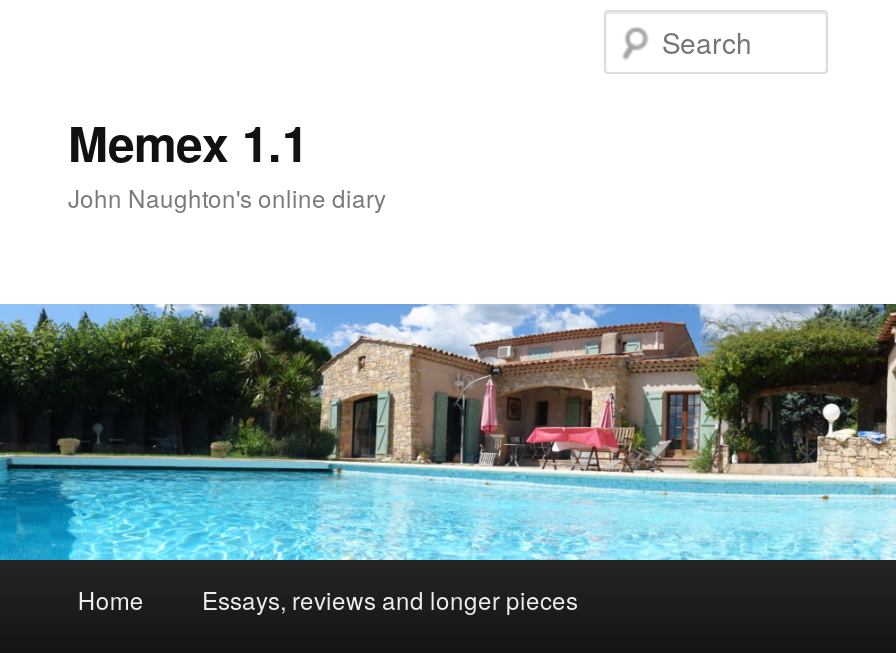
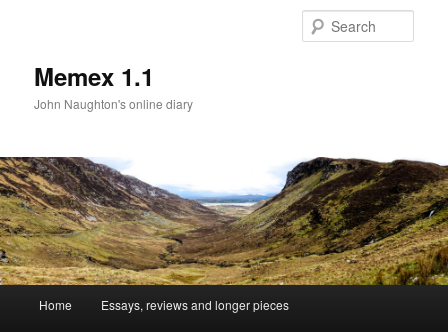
[6,302,890,562] [image] -> [3,156,445,286] [image]

